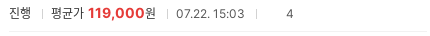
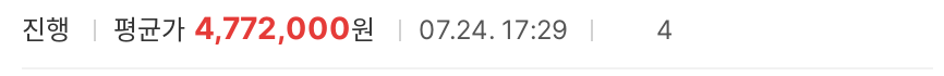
[51,3,156,20] 평균가 119,000원 -> [113,8,375,45] 평균가 4,772,000원
[176,5,245,20] 07.22. 15:03 -> [419,12,567,45] 07.24. 17:29

